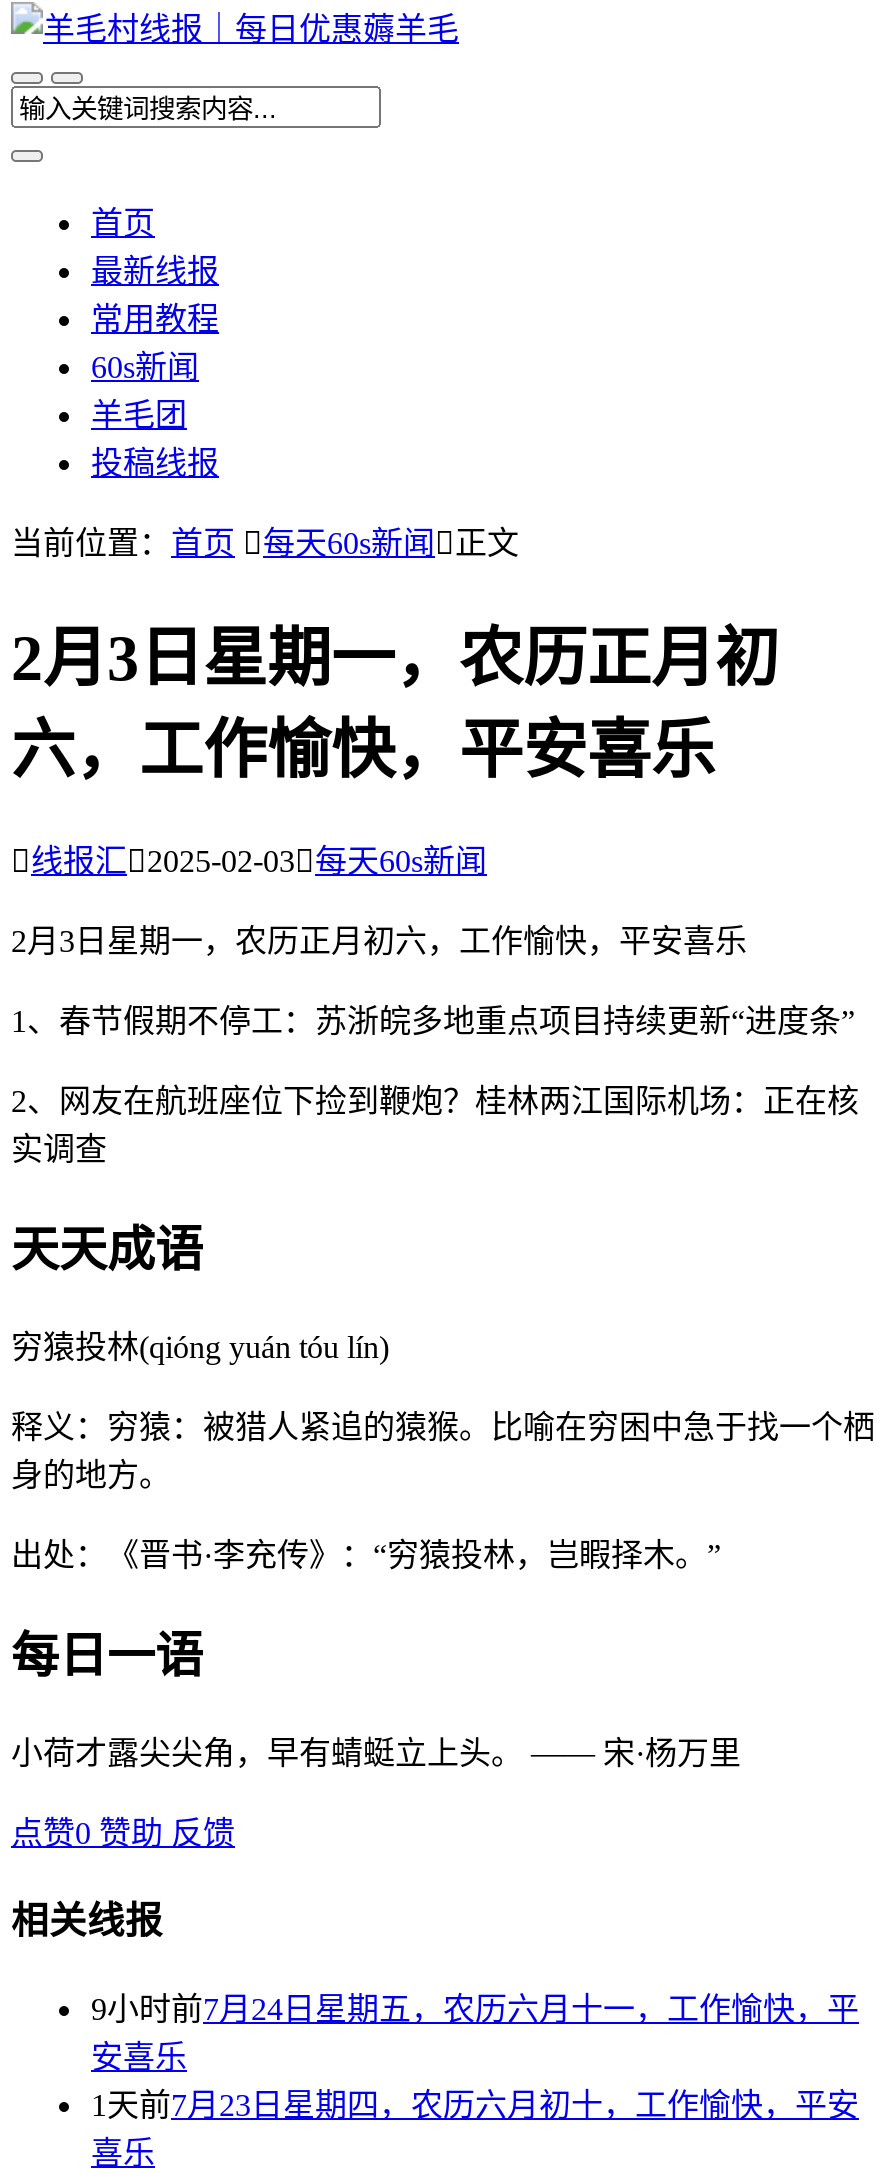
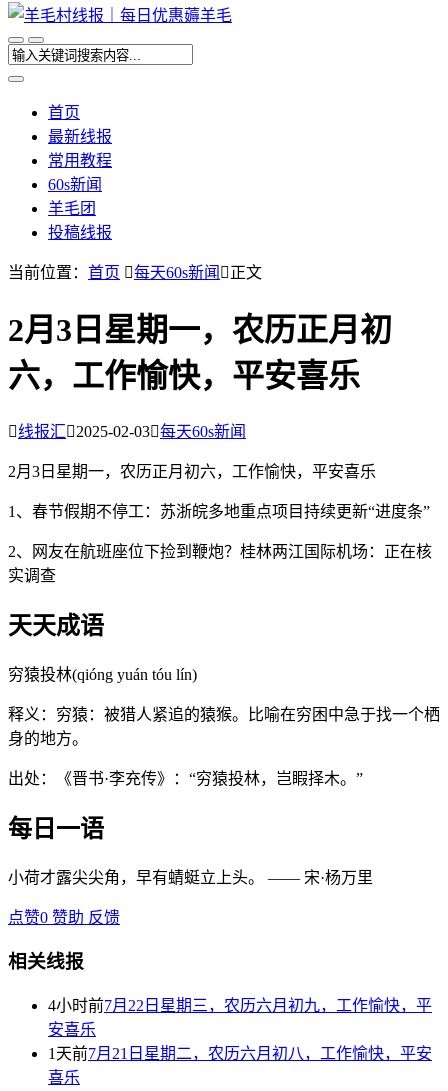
[91,1992,859,2026] 9小时前7月24日星期五，农历六月十一，工作愉快，平 -> [48,997,432,1014] 4小时前7月22日星期三，农历六月初九，工作愉快，平
[91,2088,859,2122] 1天前7月23日星期四，农历六月初十，工作愉快，平安 -> [48,1045,432,1062] 1天前7月21日星期二，农历六月初八，工作愉快，平安

